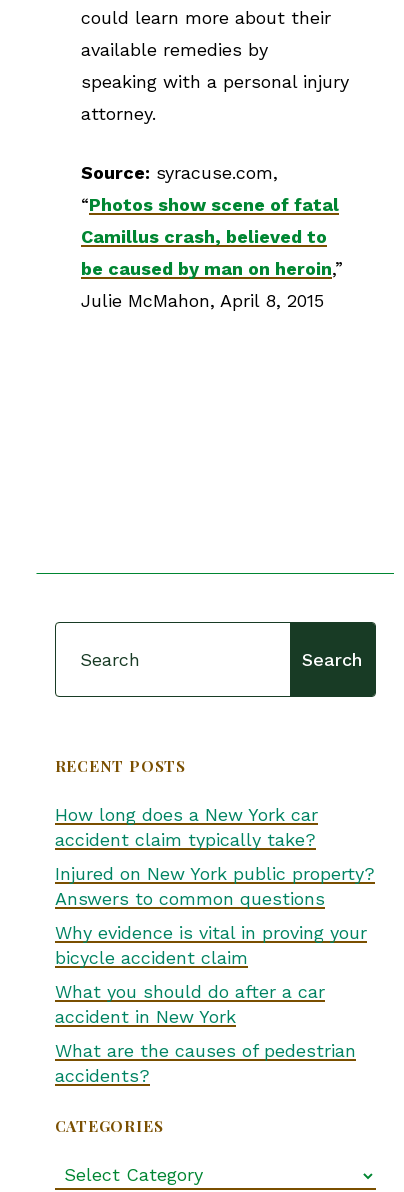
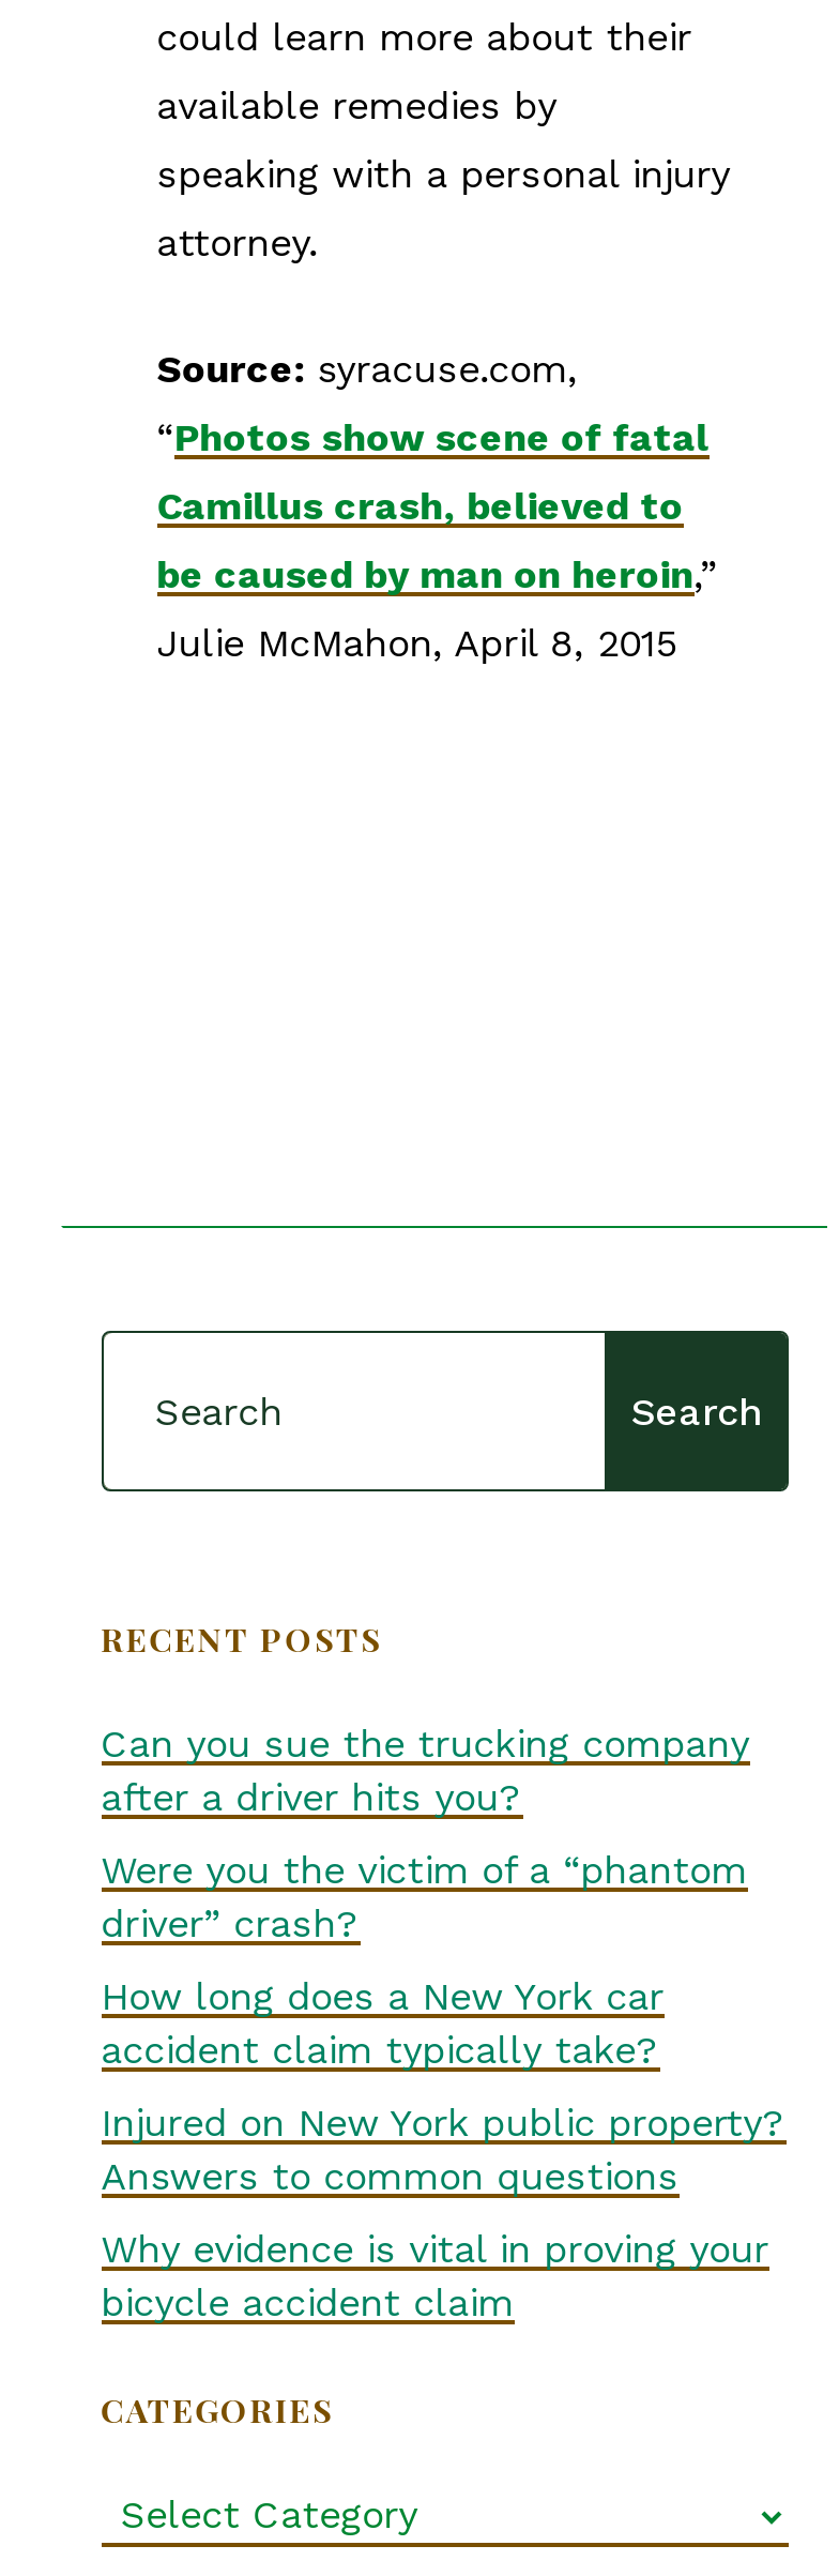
none -> [101,1720,750,1945] Can you sue the trucking company | after a driver hits you? | Were you the victim of a “phantom | driver” crash?
moved [55,804,375,968] -> [101,1972,786,2324]: How long does a New York car | accident claim typically take? | Injured on New York public property? | Answers to common questions | Why evidence is vital in proving your | bicycle accident claim
[55,981,356,1086] What you should do after a car | accident in New York | What are the causes of pedestrian | accidents? -> none

